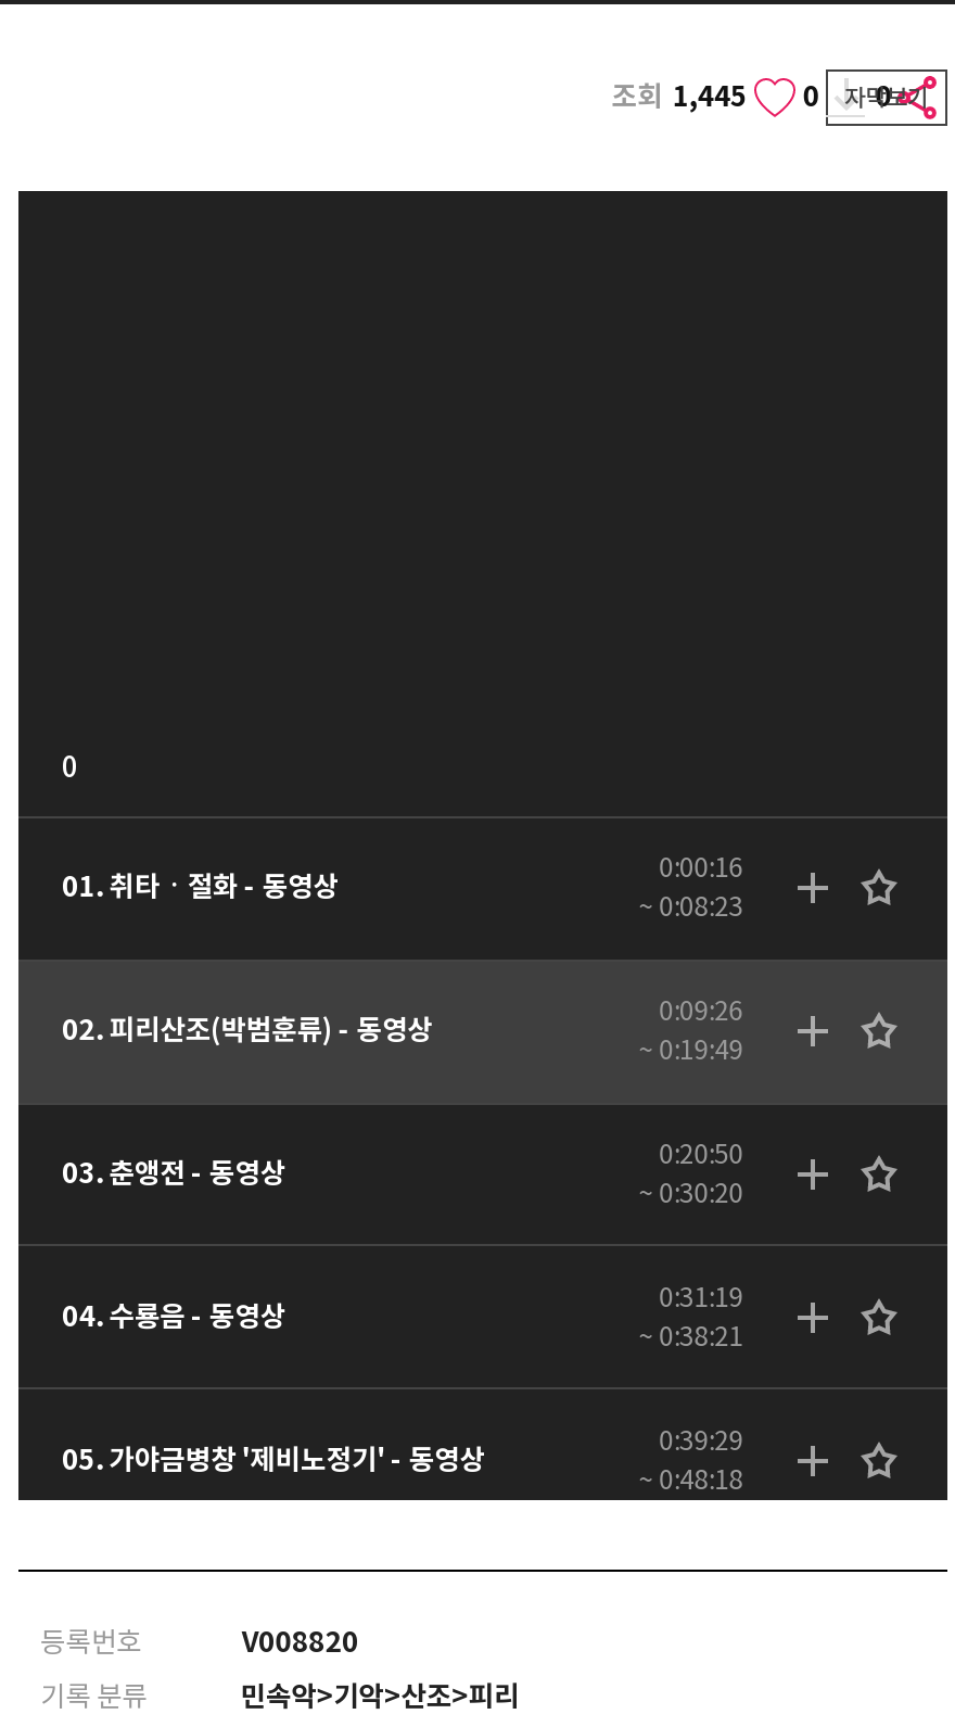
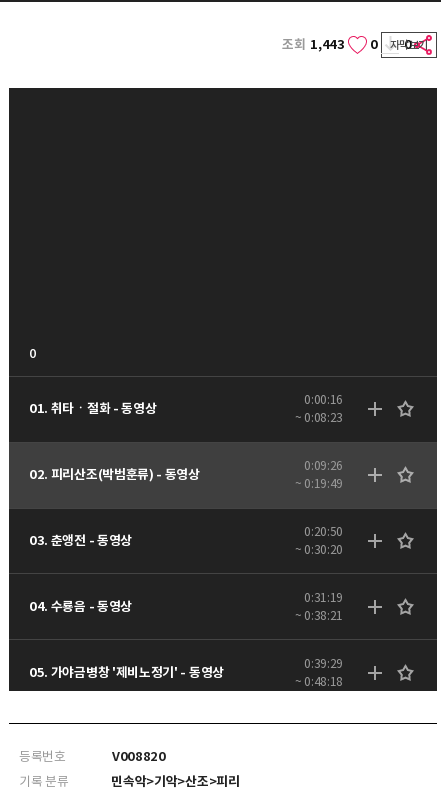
[611,79,747,116] 조회 1,445 -> [282,36,345,53] 조회 1,443

